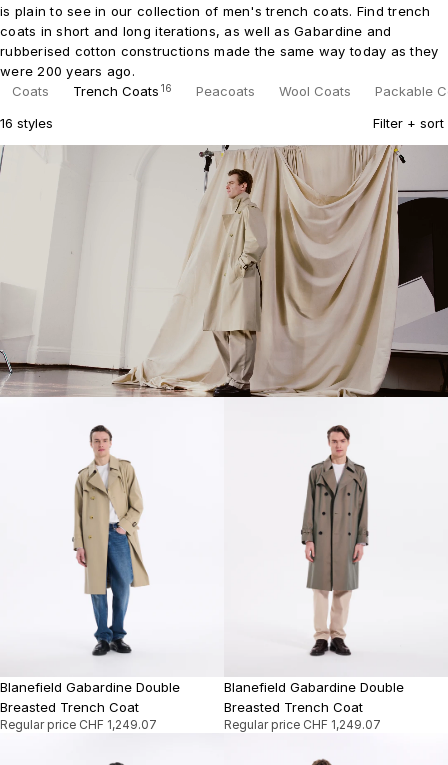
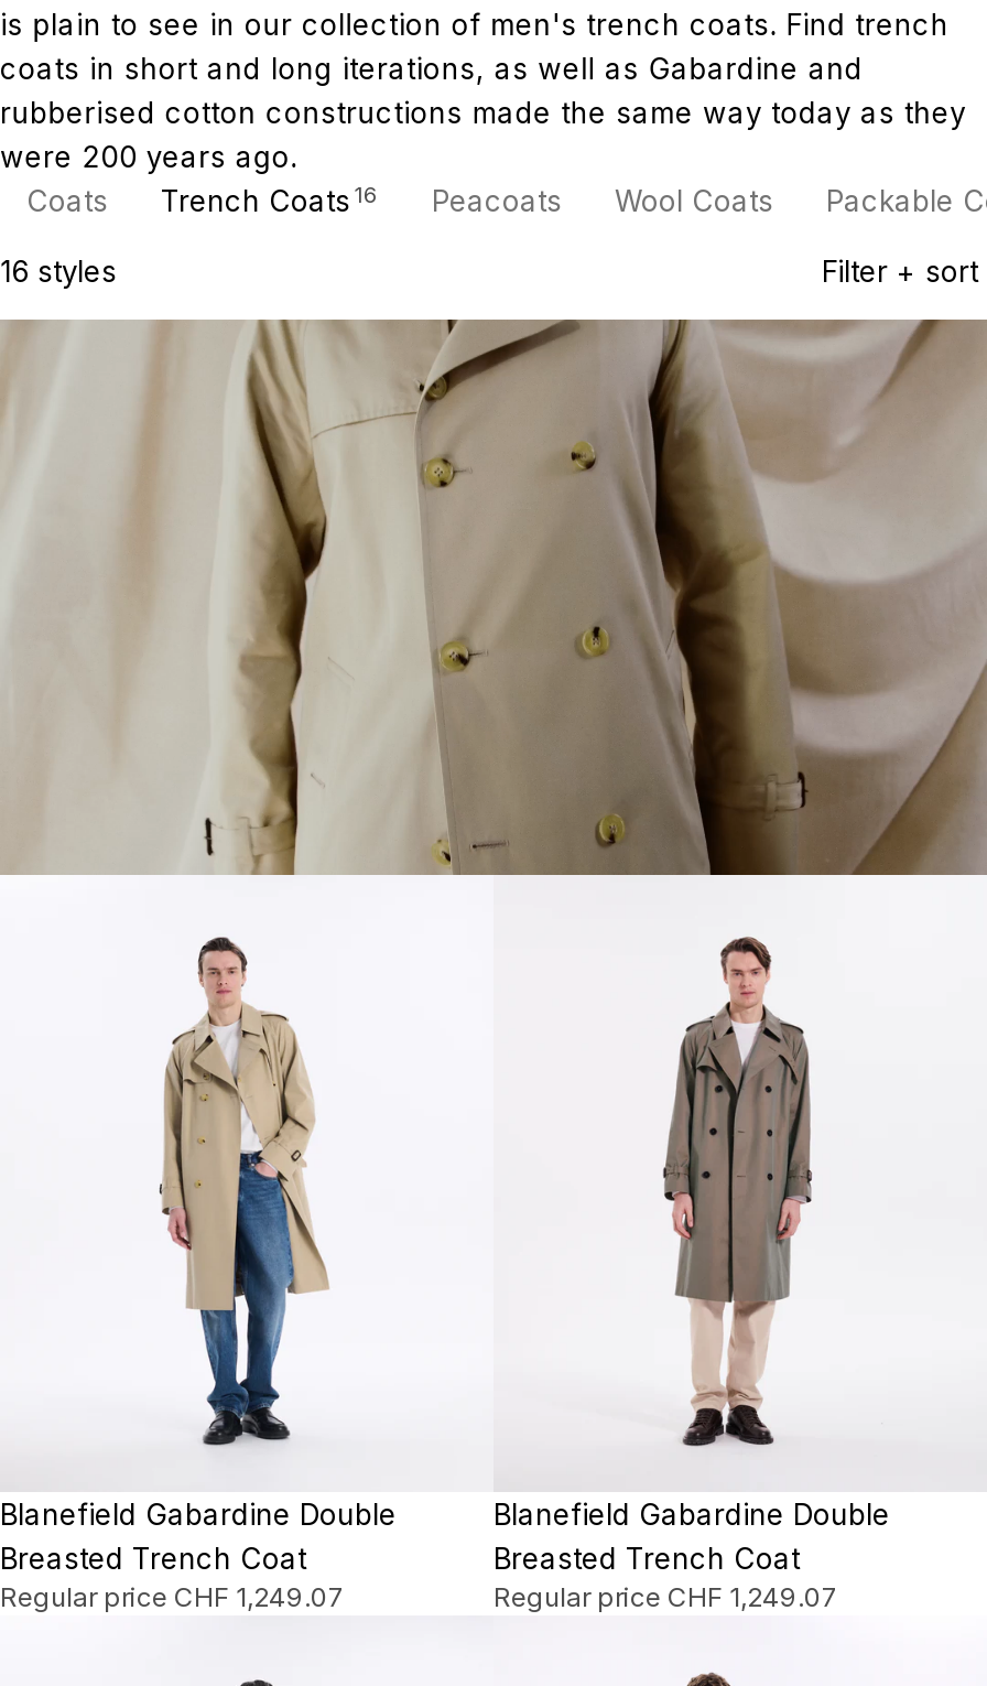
[3,145,445,398] [image] -> [7,320,980,877] [image]

